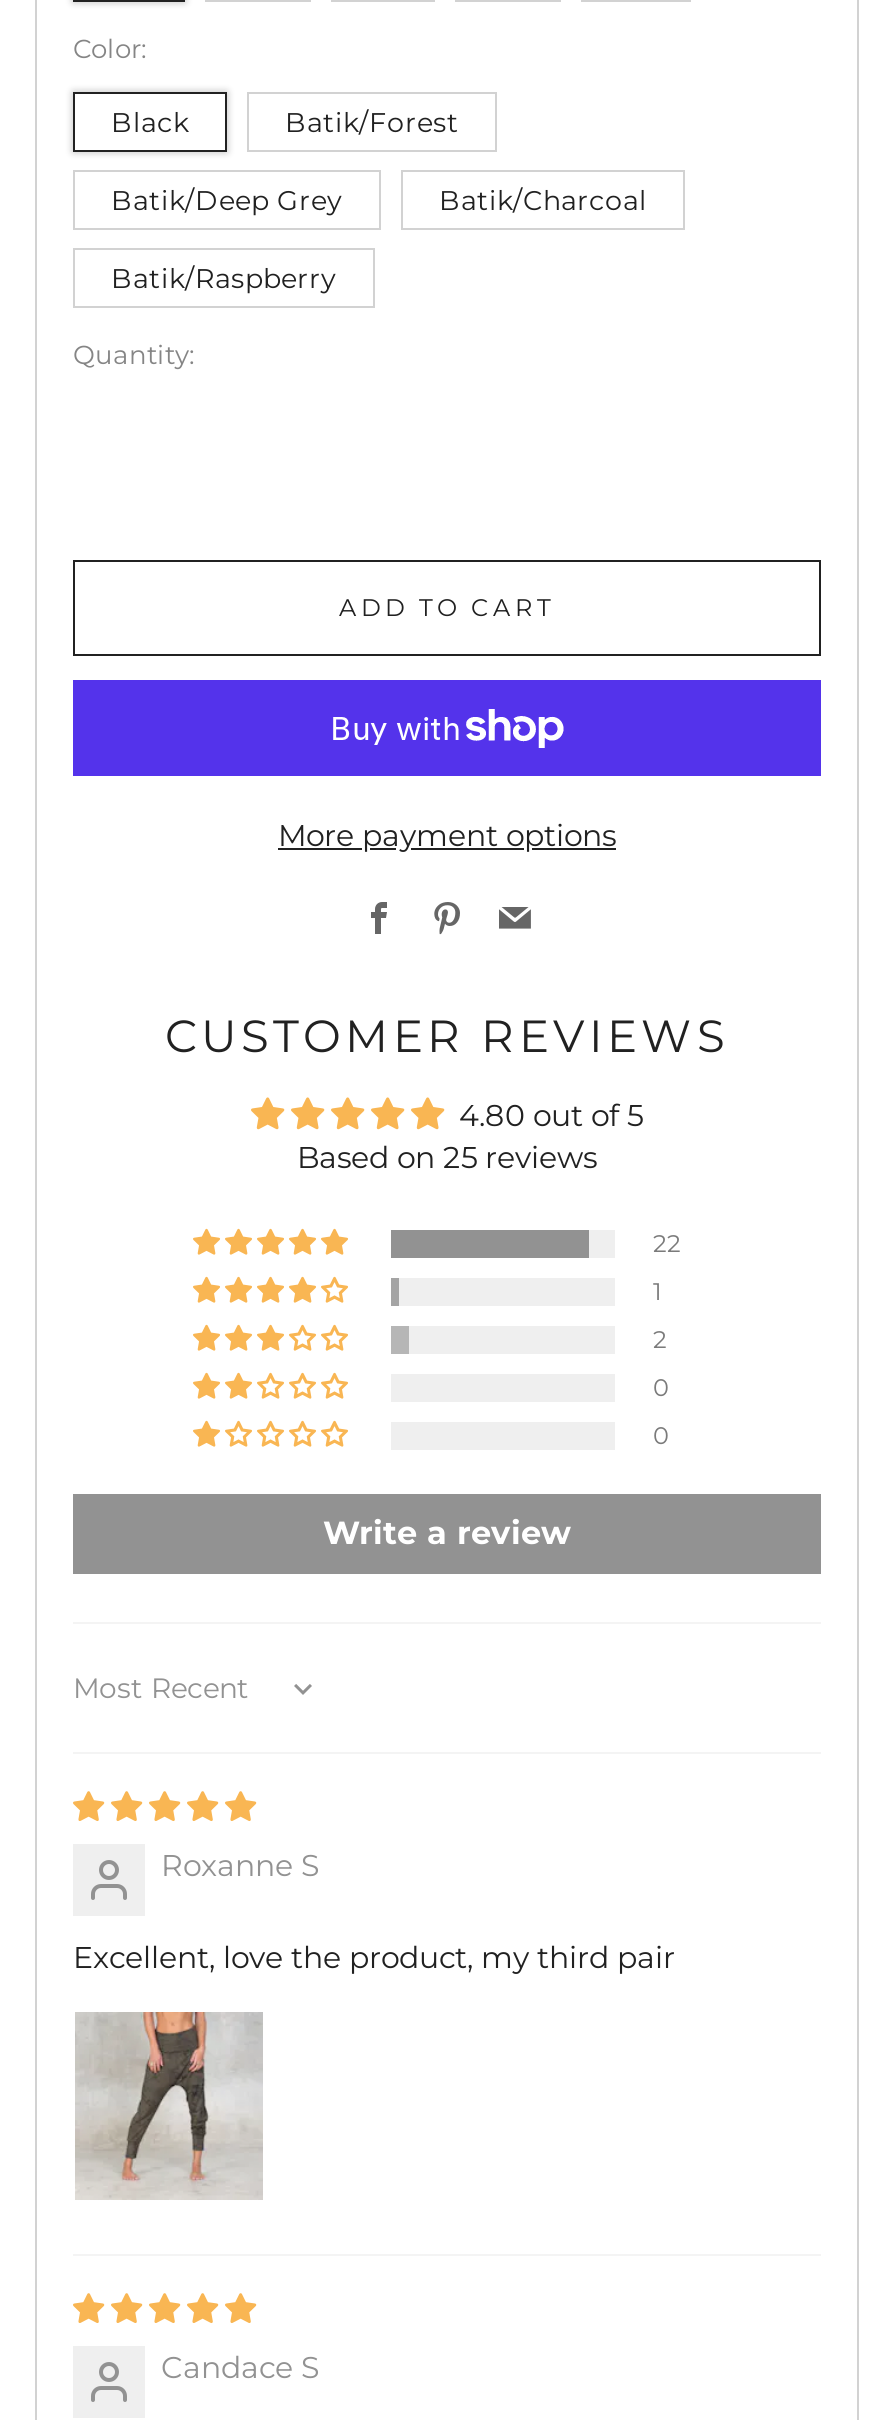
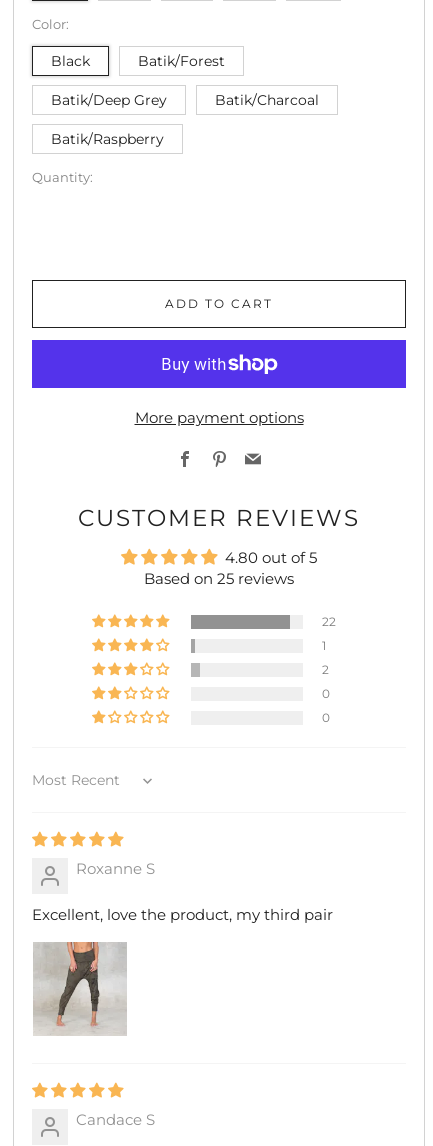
[323,1514,571,1552] Write a review -> none

